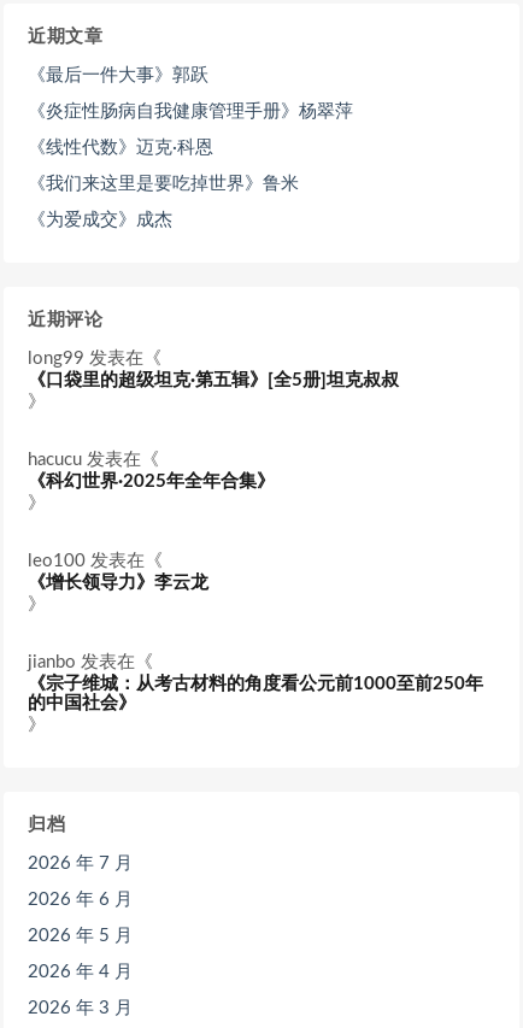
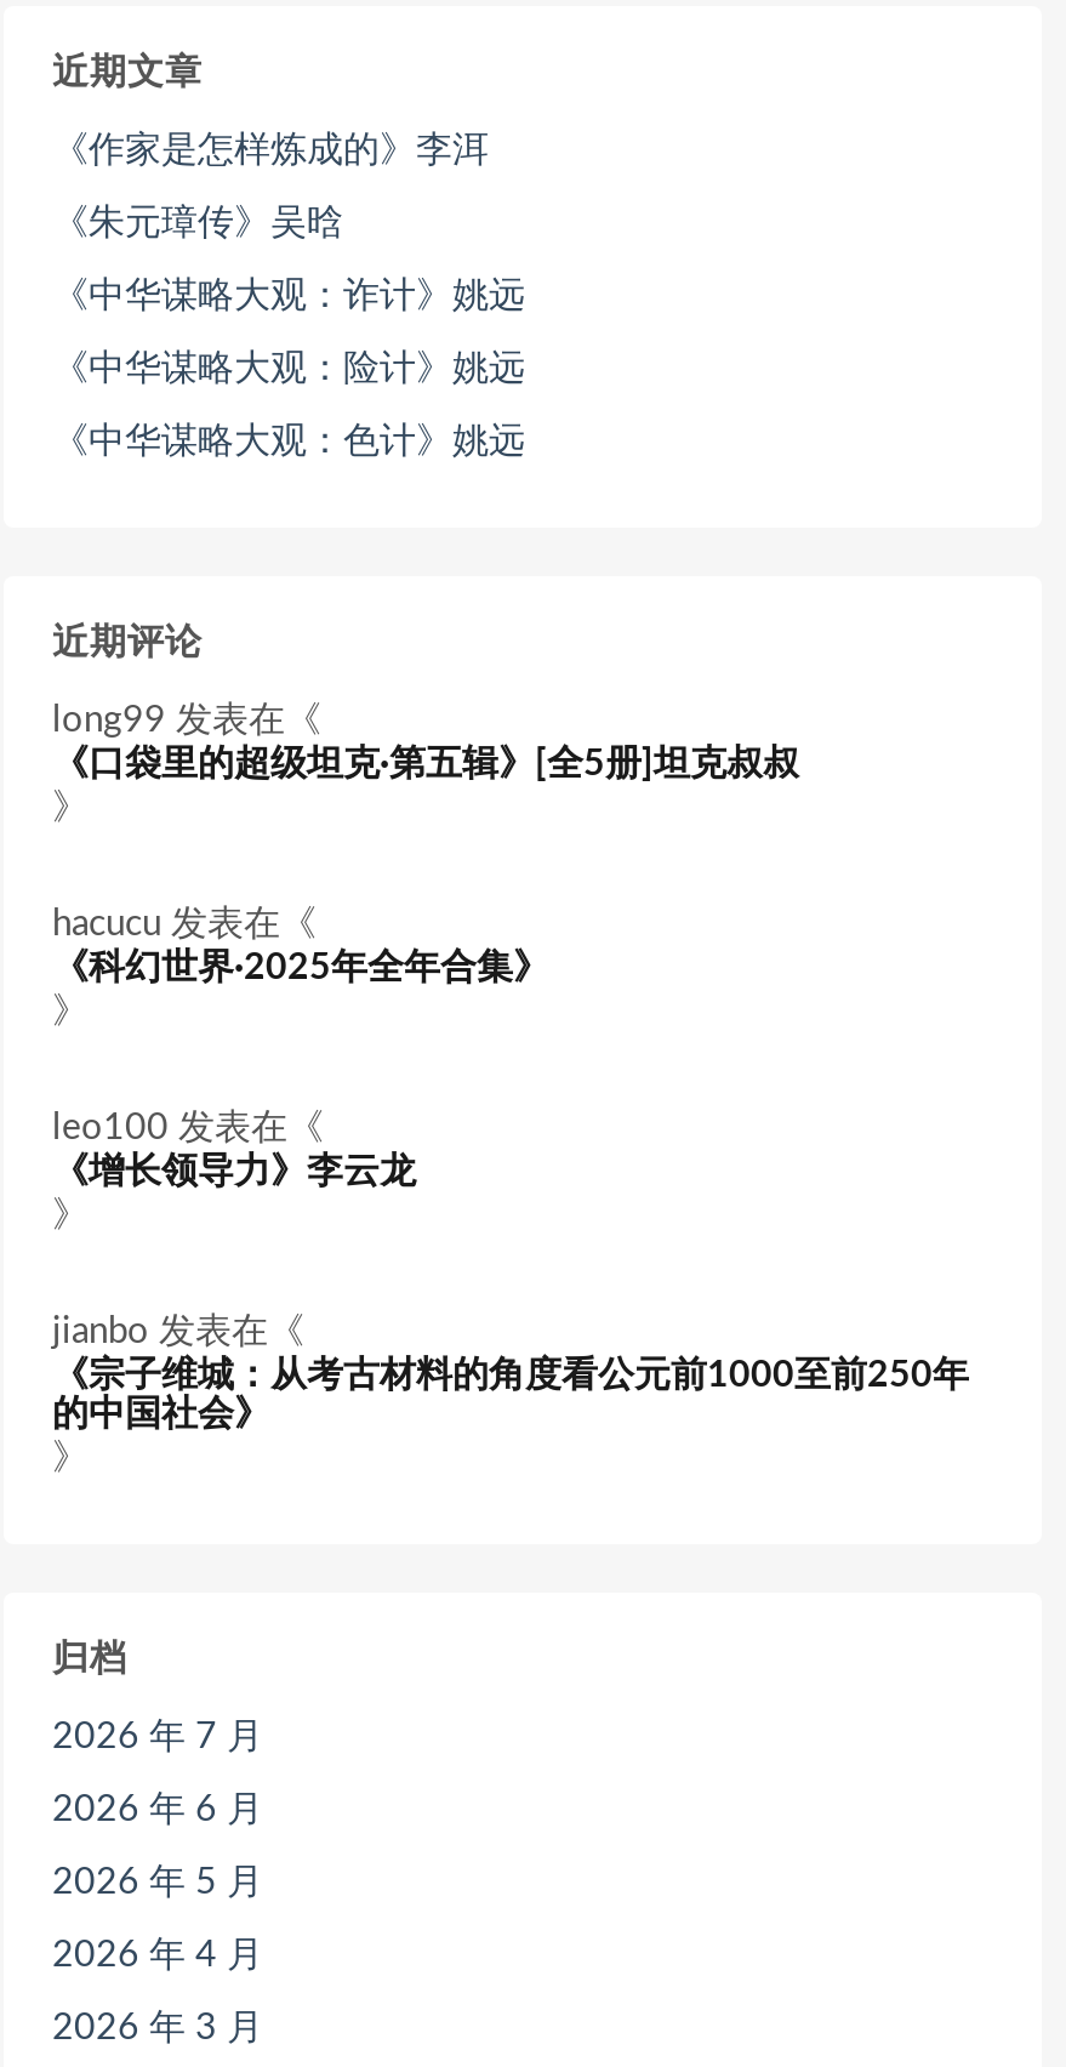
[28,66,208,84] 《最后一件大事》郭跃 -> [52,132,489,169] 《作家是怎样炼成的》李洱
[28,102,353,121] 《炎症性肠病自我健康管理手册》杨翠萍 -> [52,205,343,241] 《朱元璋传》吴晗
[28,139,213,157] 《线性代数》迈克·科恩 -> [52,278,525,314] 《中华谋略大观：诈计》姚远
[28,175,299,193] 《我们来这里是要吃掉世界》鲁米 -> [52,351,525,387] 《中华谋略大观：险计》姚远
[28,211,172,229] 《为爱成交》成杰 -> [52,423,525,460] 《中华谋略大观：色计》姚远

